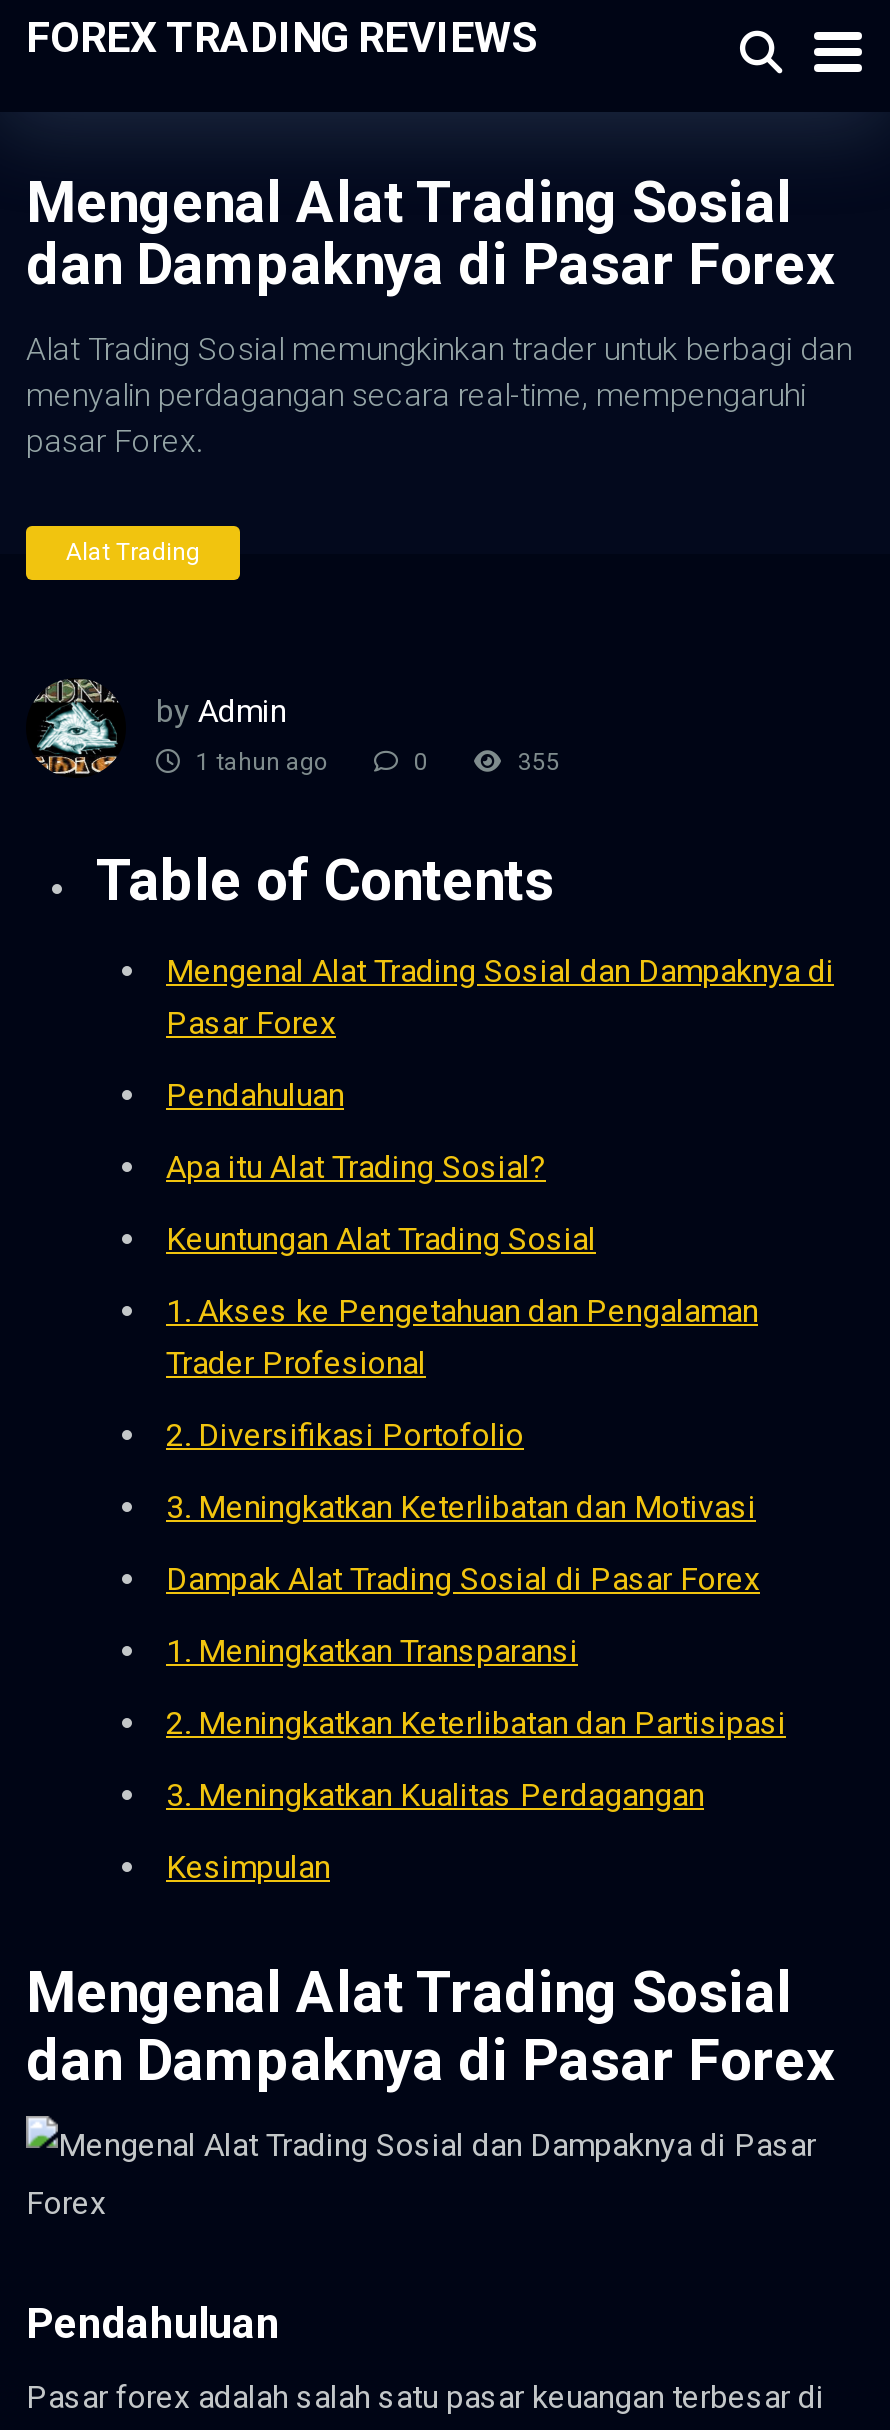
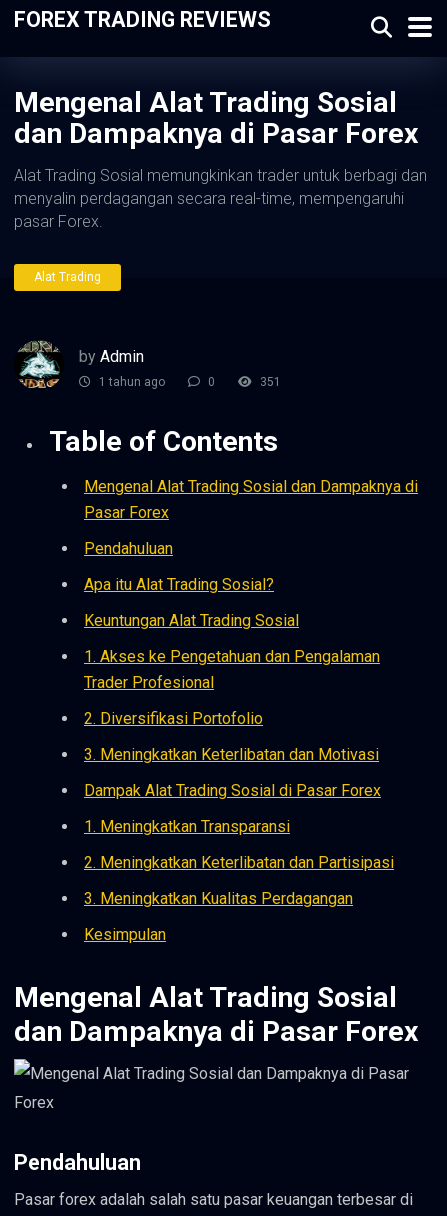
[512,748,560,776] 355 -> [257,375,281,389] 351

